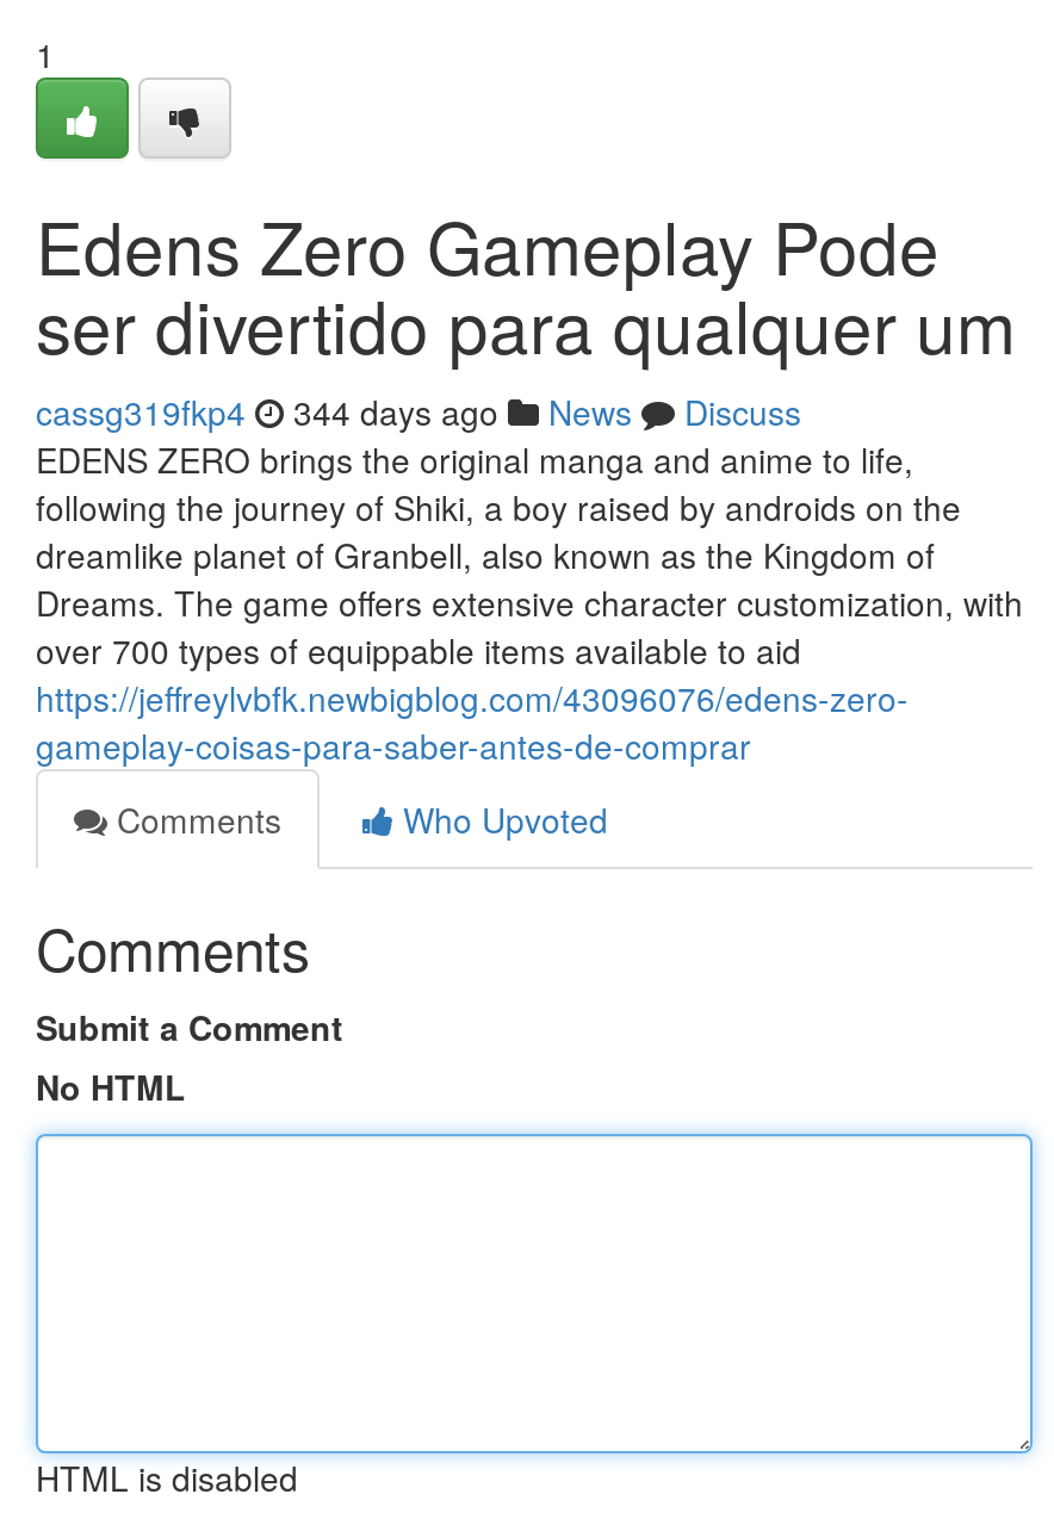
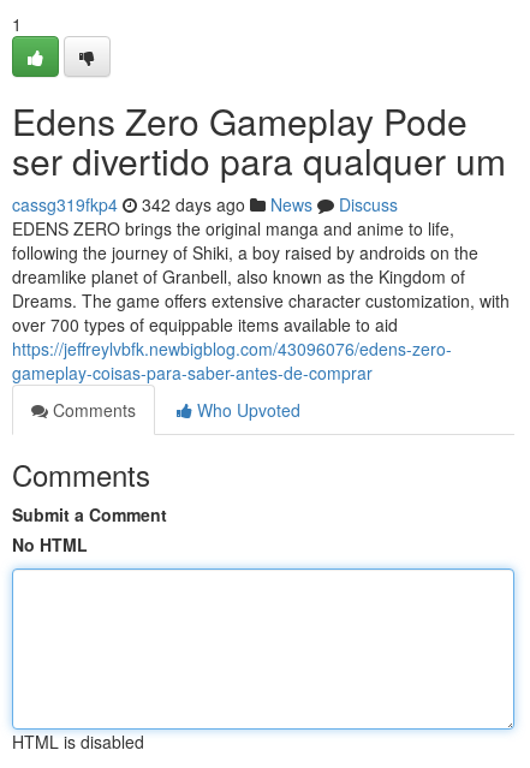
[36,388,801,435] cassg319fkp4 344 days ago News Discuss -> [12,192,398,216] cassg319fkp4 342 days ago News Discuss

